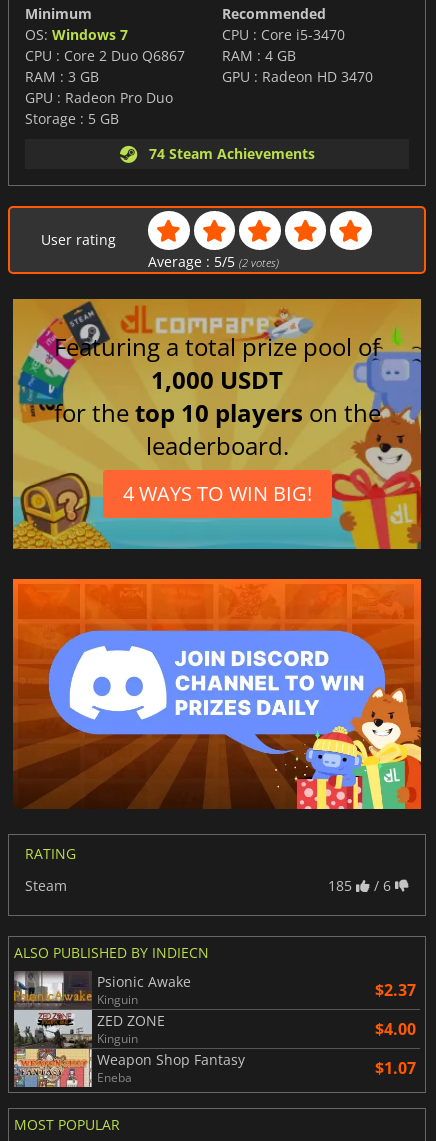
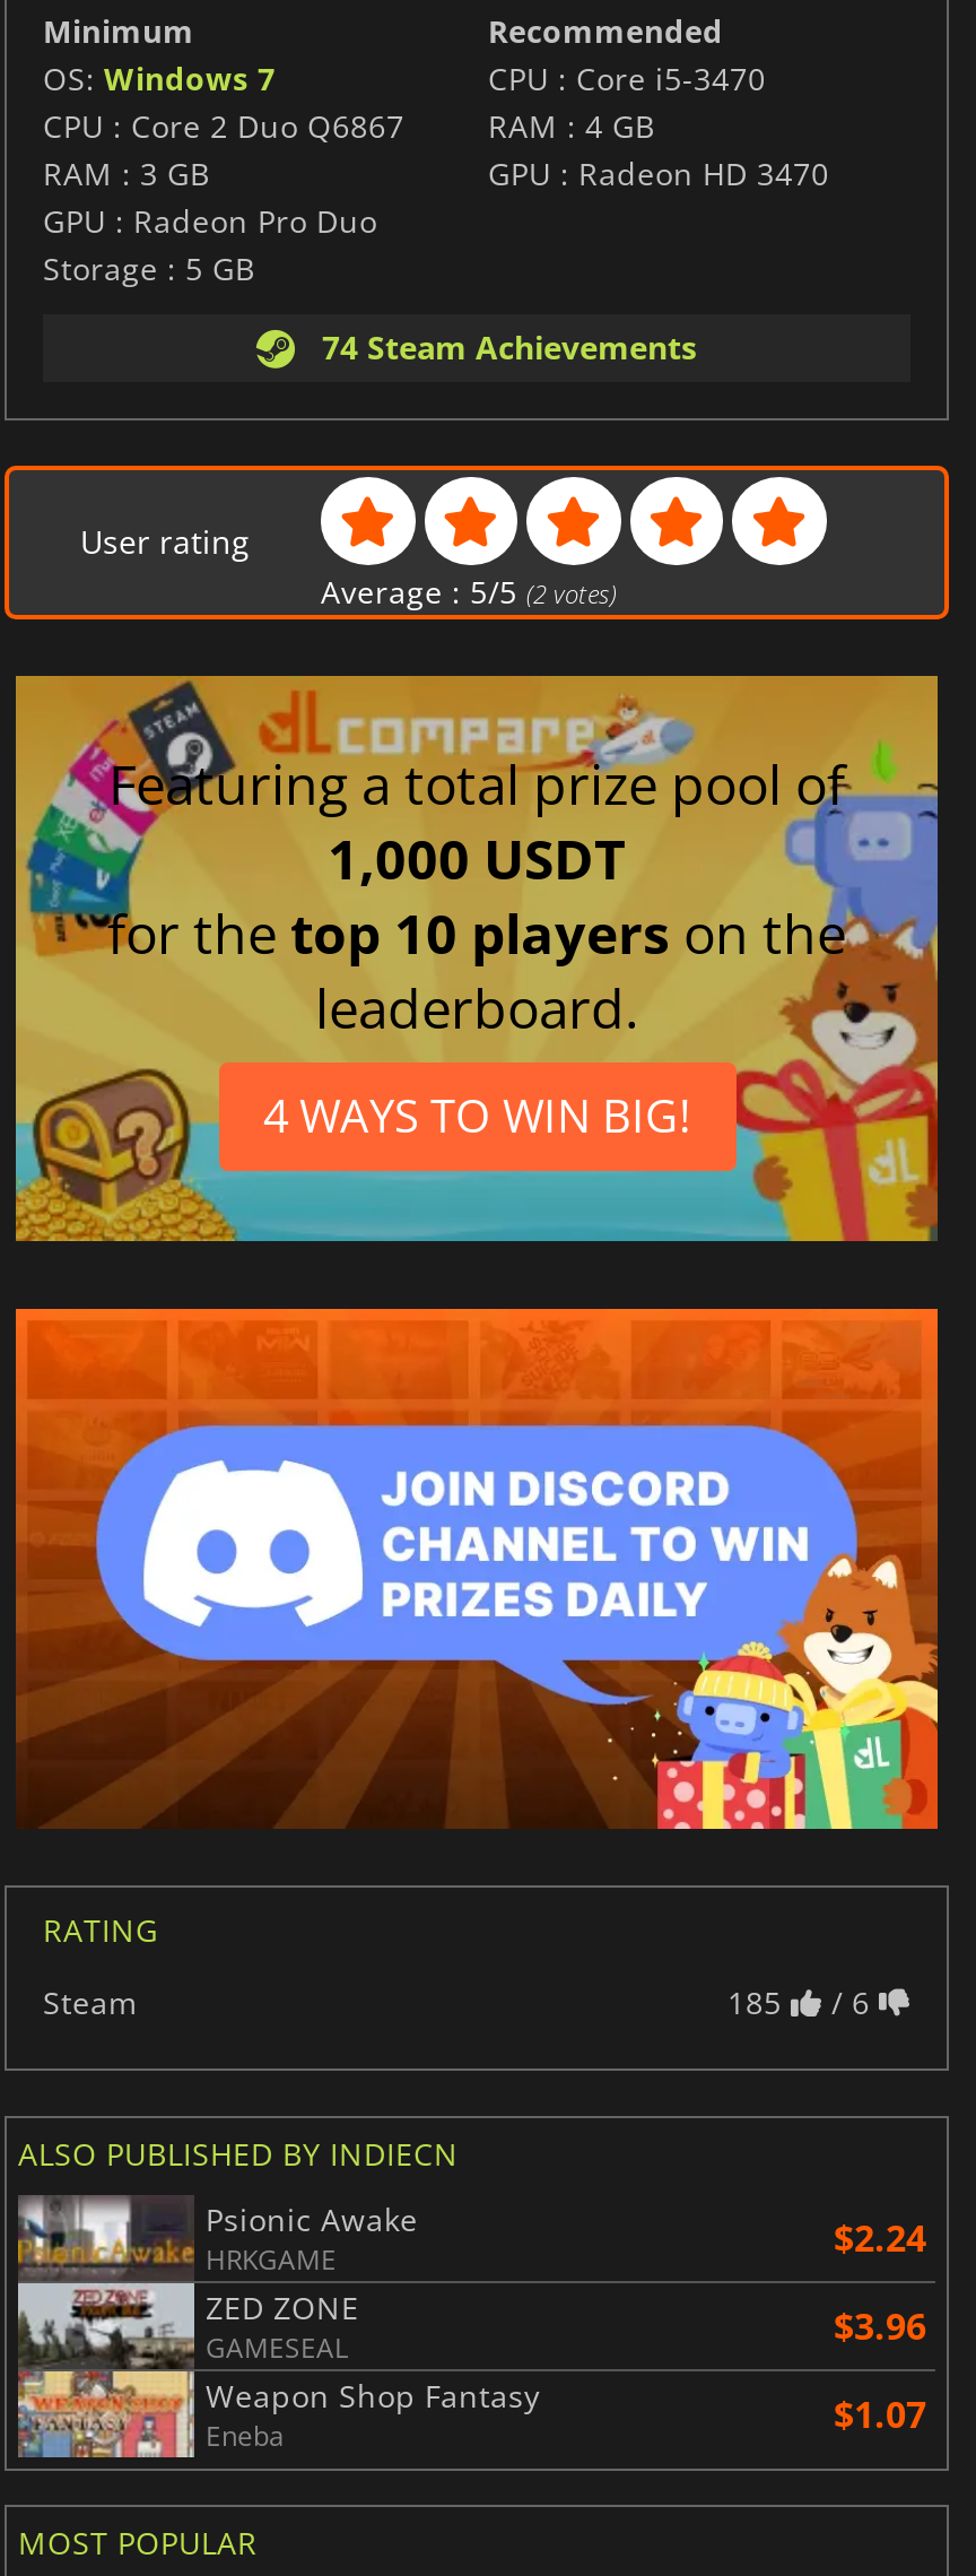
[97,979,416,1008] Kinguin | $2.37 -> [206,2213,926,2279] HRKGAME | $2.24
[97,1018,416,1047] Kinguin | $4.00 -> [206,2301,926,2367] GAMESEAL | $3.96

